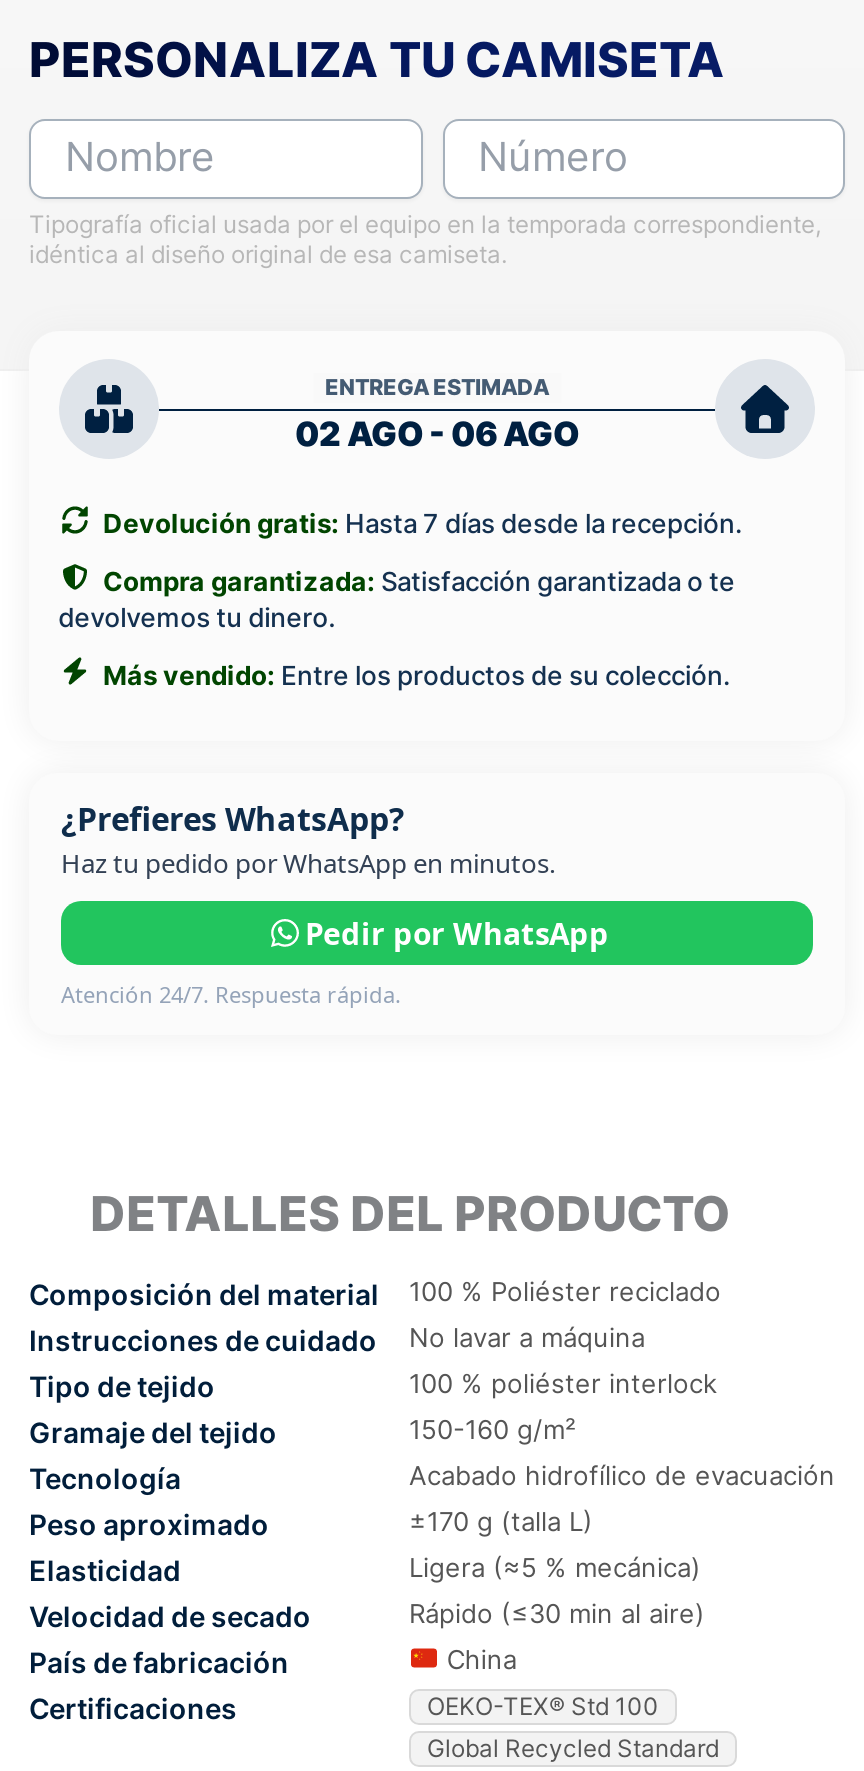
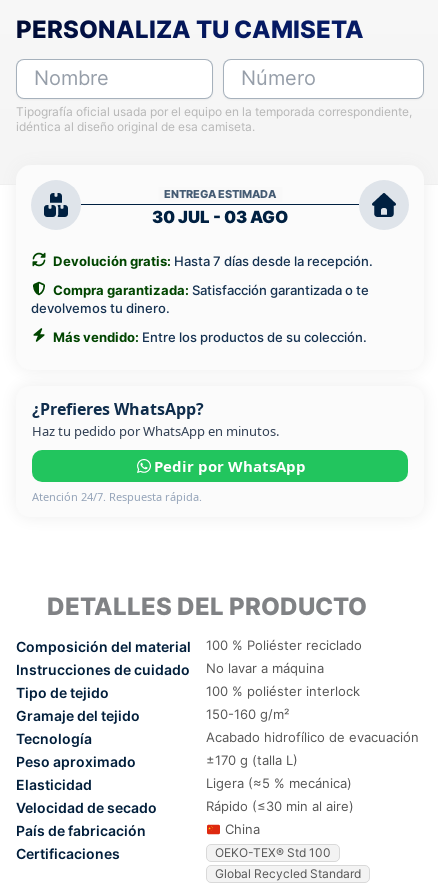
[295,414,579,454] 02 AGO - 06 AGO -> [152,207,288,227] 30 JUL - 03 AGO

